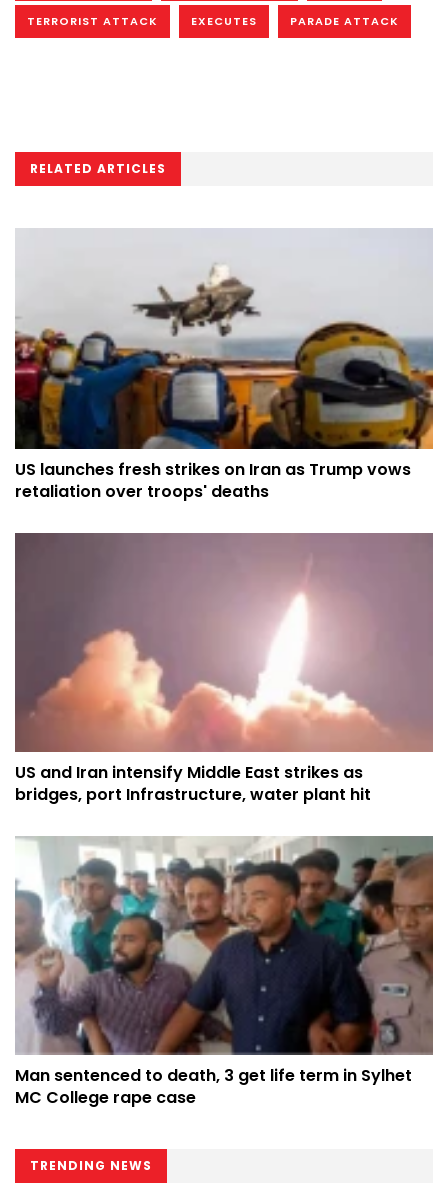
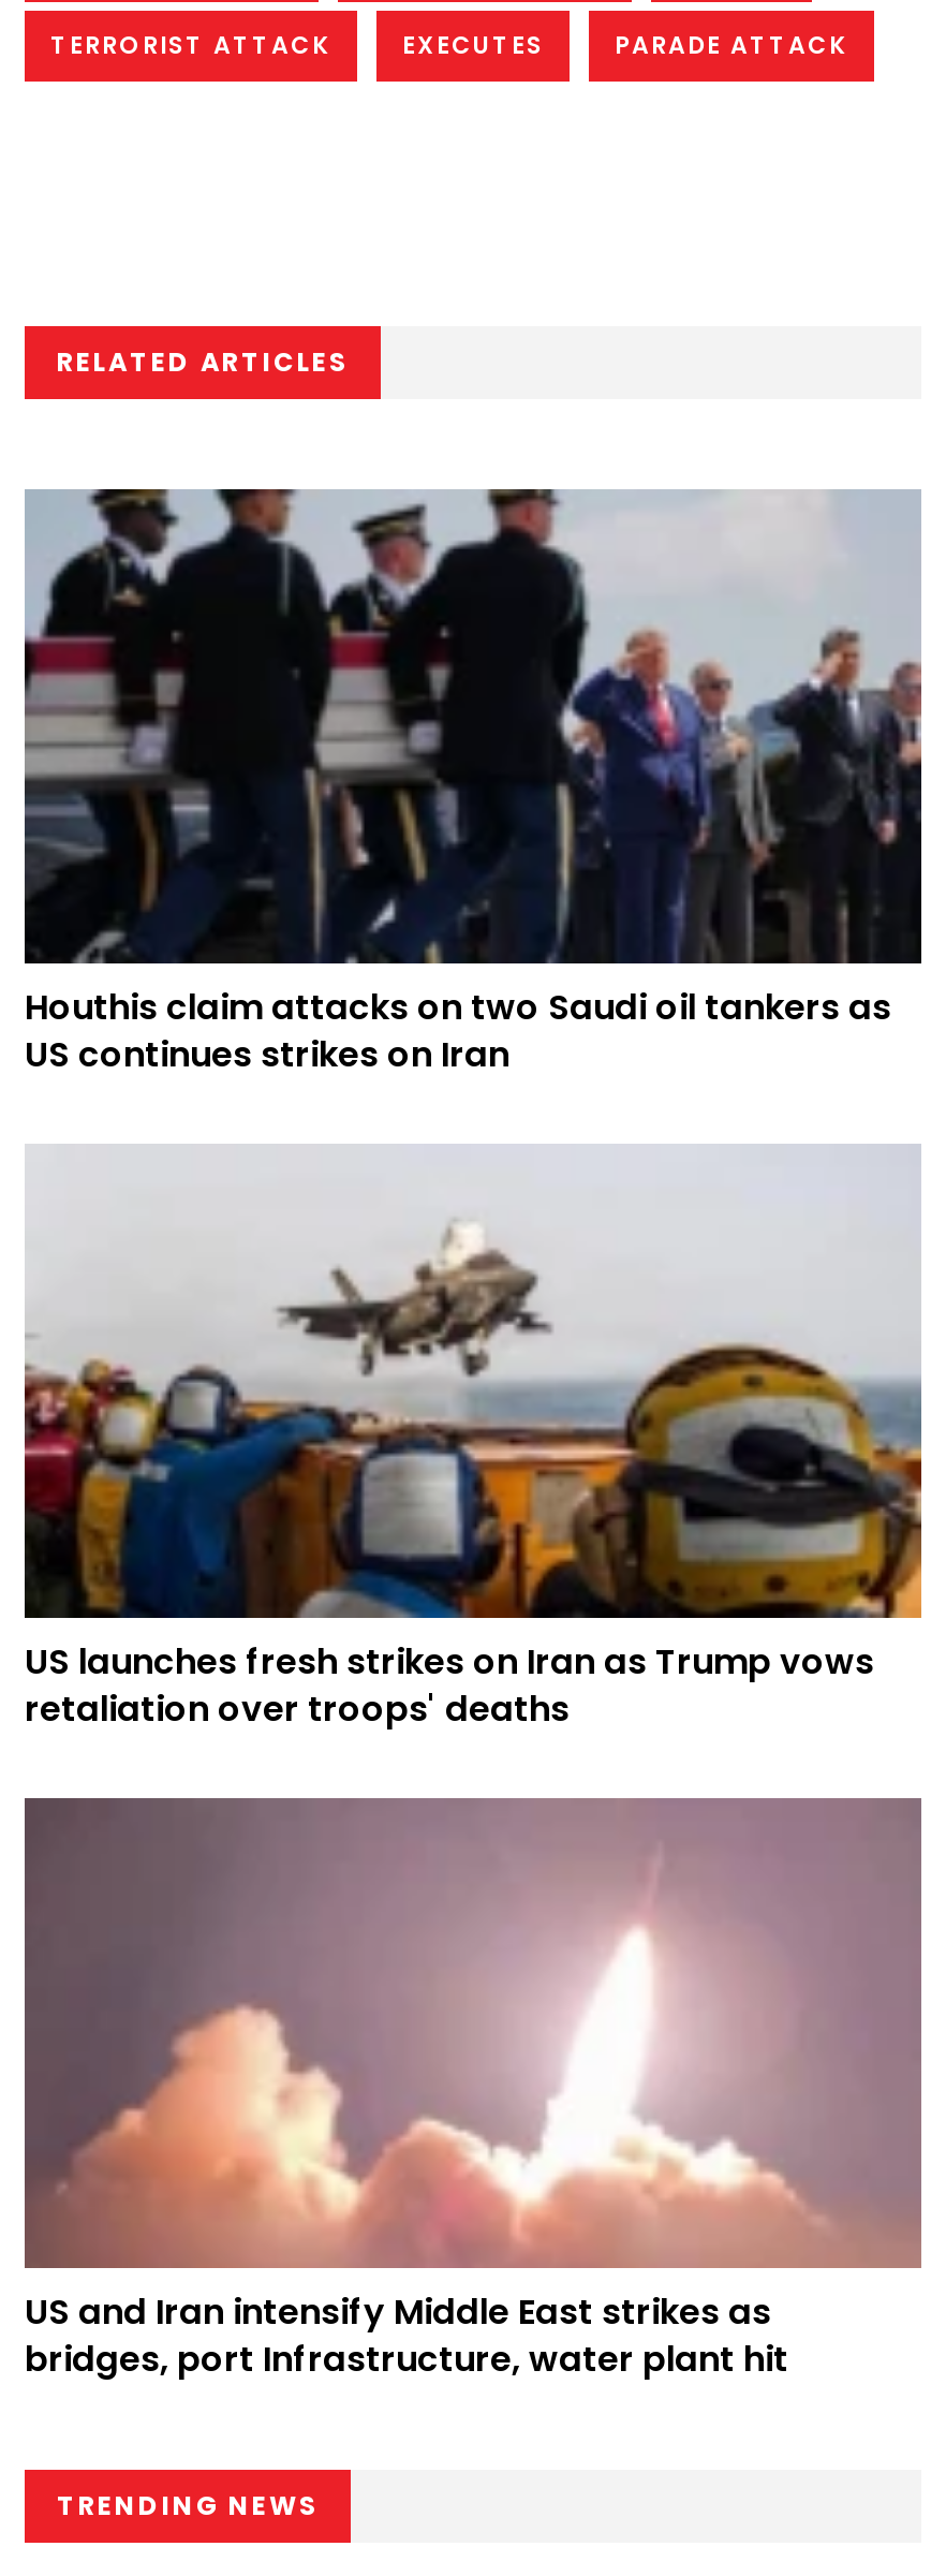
none -> [23,487,923,1080] [image] | Houthis claim attacks on two Saudi oil tankers as | US continues strikes on Iran
moved [13,259,435,806] -> [20,1210,926,2384]: [image] | US launches fresh strikes on Iran as Trump vows | retaliation over troops' deaths | US and Iran intensify Middle East strikes as | bridges, port Infrastructure, water plant hit
[15,836,434,1109] [image] | Man sentenced to death, 3 get life term in Sylhet | MC College rape case -> none

